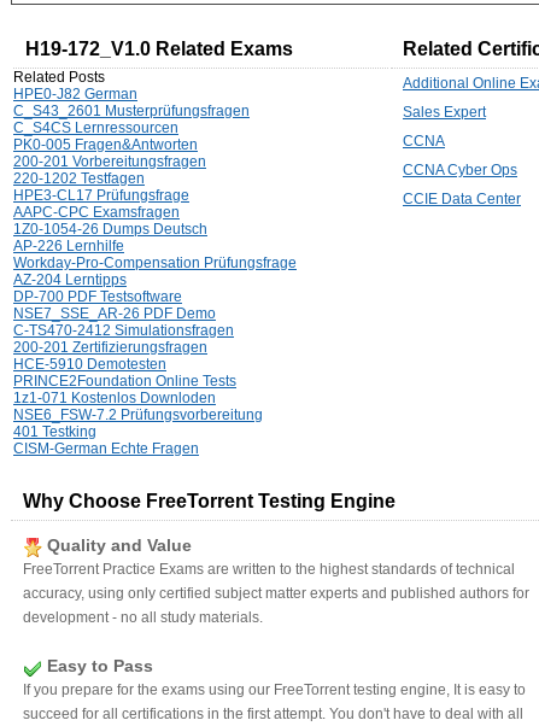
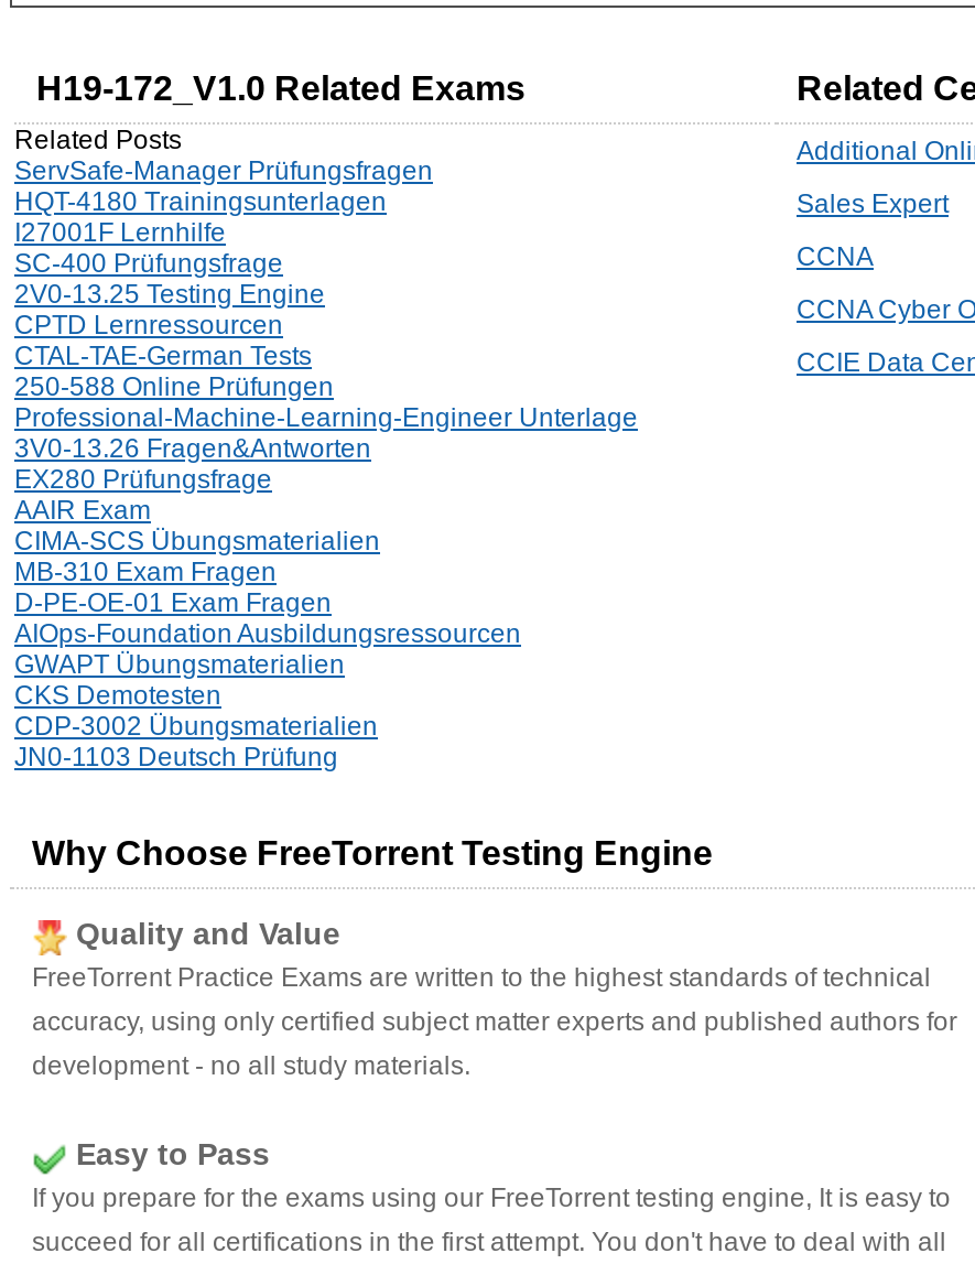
[13,86,297,457] HPE0-J82 German | C_S43_2601 Musterprüfungsfragen | C_S4CS Lernressourcen | PK0-005 Fragen&Antworten | 200-201 Vorbereitungsfragen | 220-1202 Testfagen | HPE3-CL17 Prüfungsfrage | AAPC-CPC Examsfragen | 1Z0-1054-26 Dumps Deutsch | AP-226 Lernhilfe | Workday-Pro-Compensation Prüfungsfrage | AZ-204 Lerntipps | DP-700 PDF Testsoftware | NSE7_SSE_AR-26 PDF Demo | C-TS470-2412 Simulationsfragen | 200-201 Zertifizierungsfragen | HCE-5910 Demotesten | PRINCE2Foundation Online Tests | 1z1-071 Kostenlos Downloden | NSE6_FSW-7.2 Prüfungsvorbereitung | 401 Testking | CISM-German Echte Fragen -> [14,156,638,773] ServSafe-Manager Prüfungsfragen | HQT-4180 Trainingsunterlagen | I27001F Lernhilfe | SC-400 Prüfungsfrage | 2V0-13.25 Testing Engine | CPTD Lernressourcen | CTAL-TAE-German Tests | 250-588 Online Prüfungen | Professional-Machine-Learning-Engineer Unterlage | 3V0-13.26 Fragen&Antworten | EX280 Prüfungsfrage | AAIR Exam | CIMA-SCS Übungsmaterialien | MB-310 Exam Fragen | D-PE-OE-01 Exam Fragen | AIOps-Foundation Ausbildungsressourcen | GWAPT Übungsmaterialien | CKS Demotesten | CDP-3002 Übungsmaterialien | JN0-1103 Deutsch Prüfung

